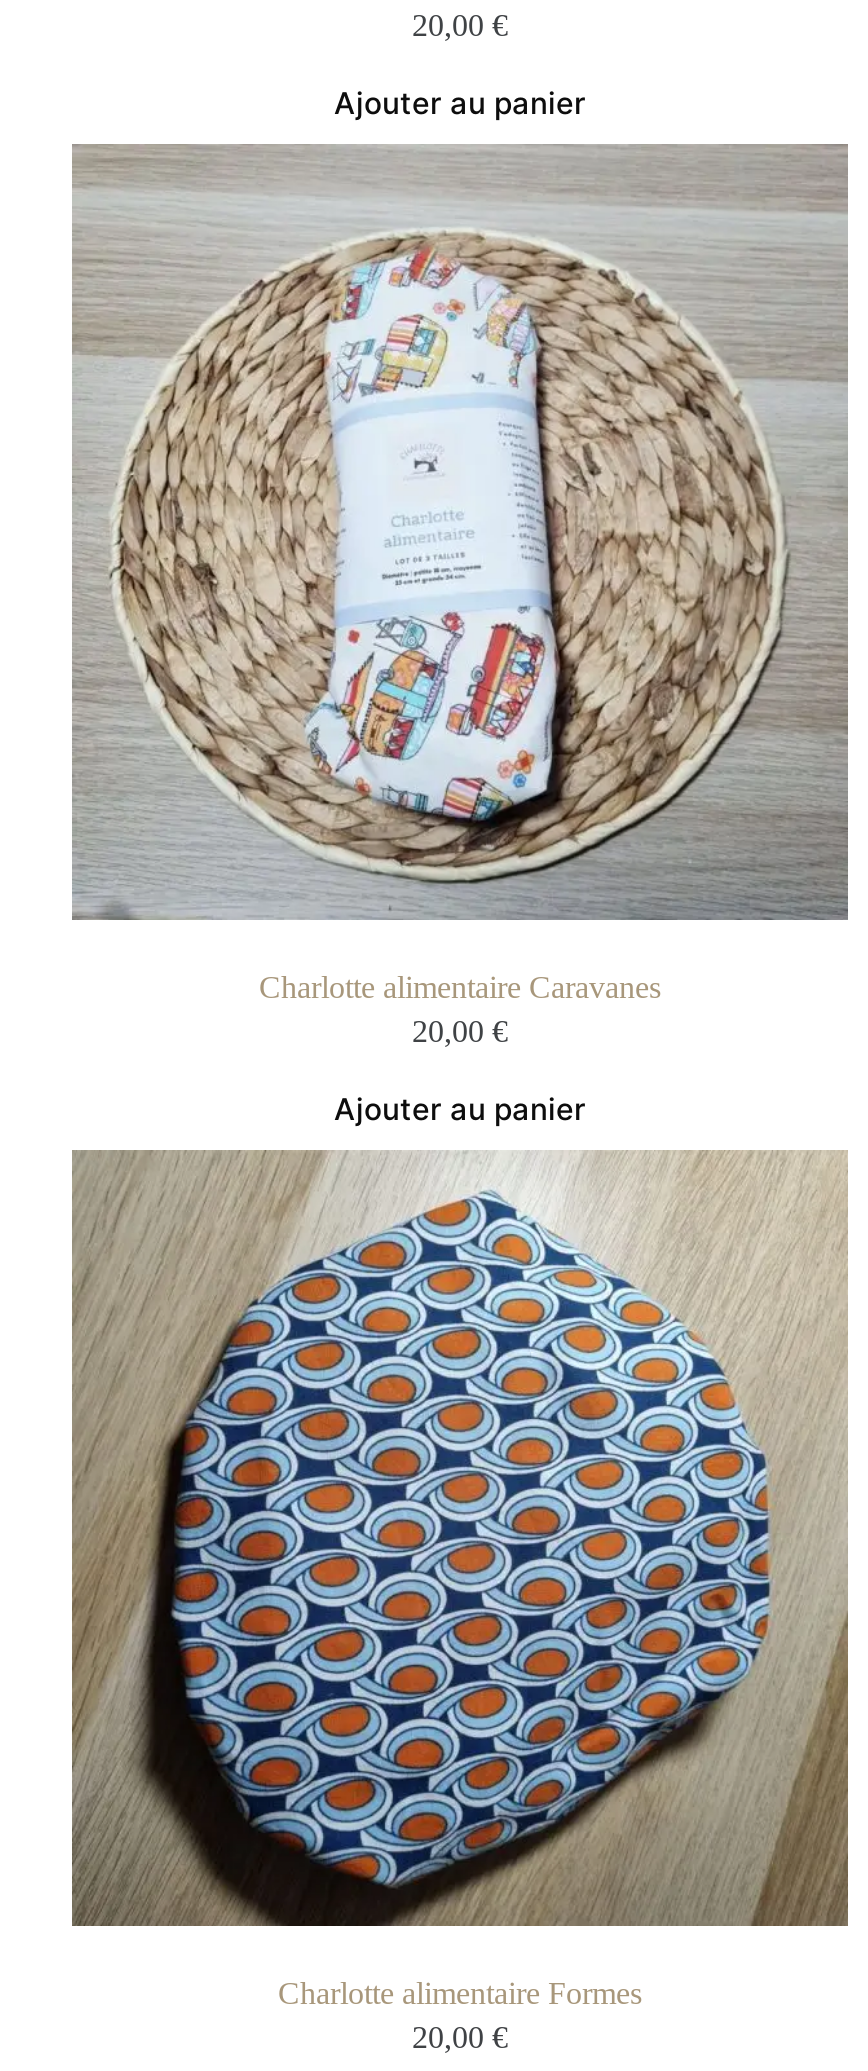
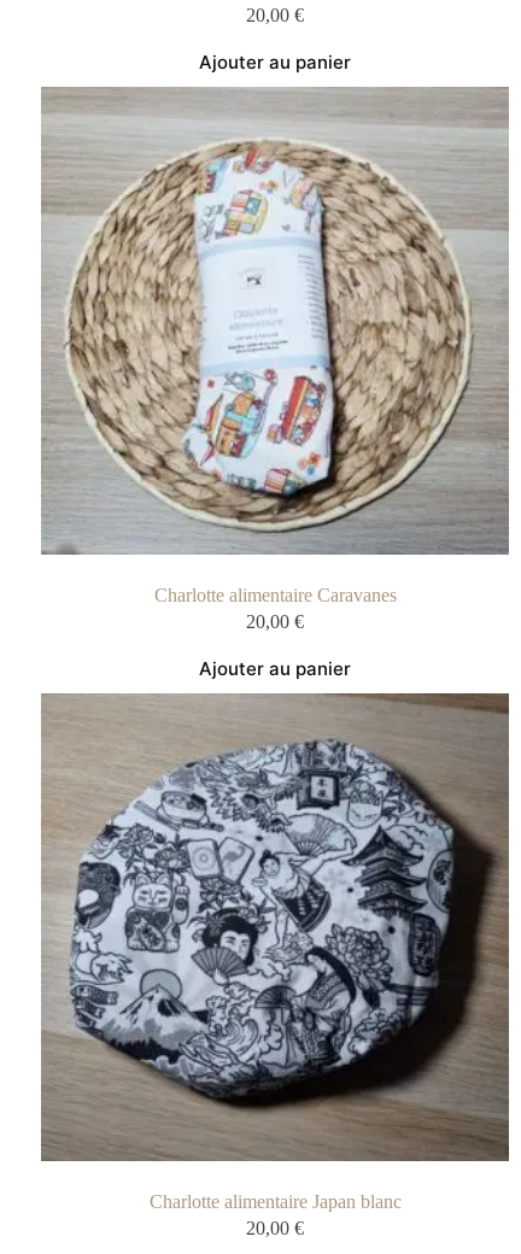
[72,1152,848,2010] [image] | Charlotte alimentaire Formes -> [41,693,509,1212] [image] | Charlotte alimentaire Japan blanc

